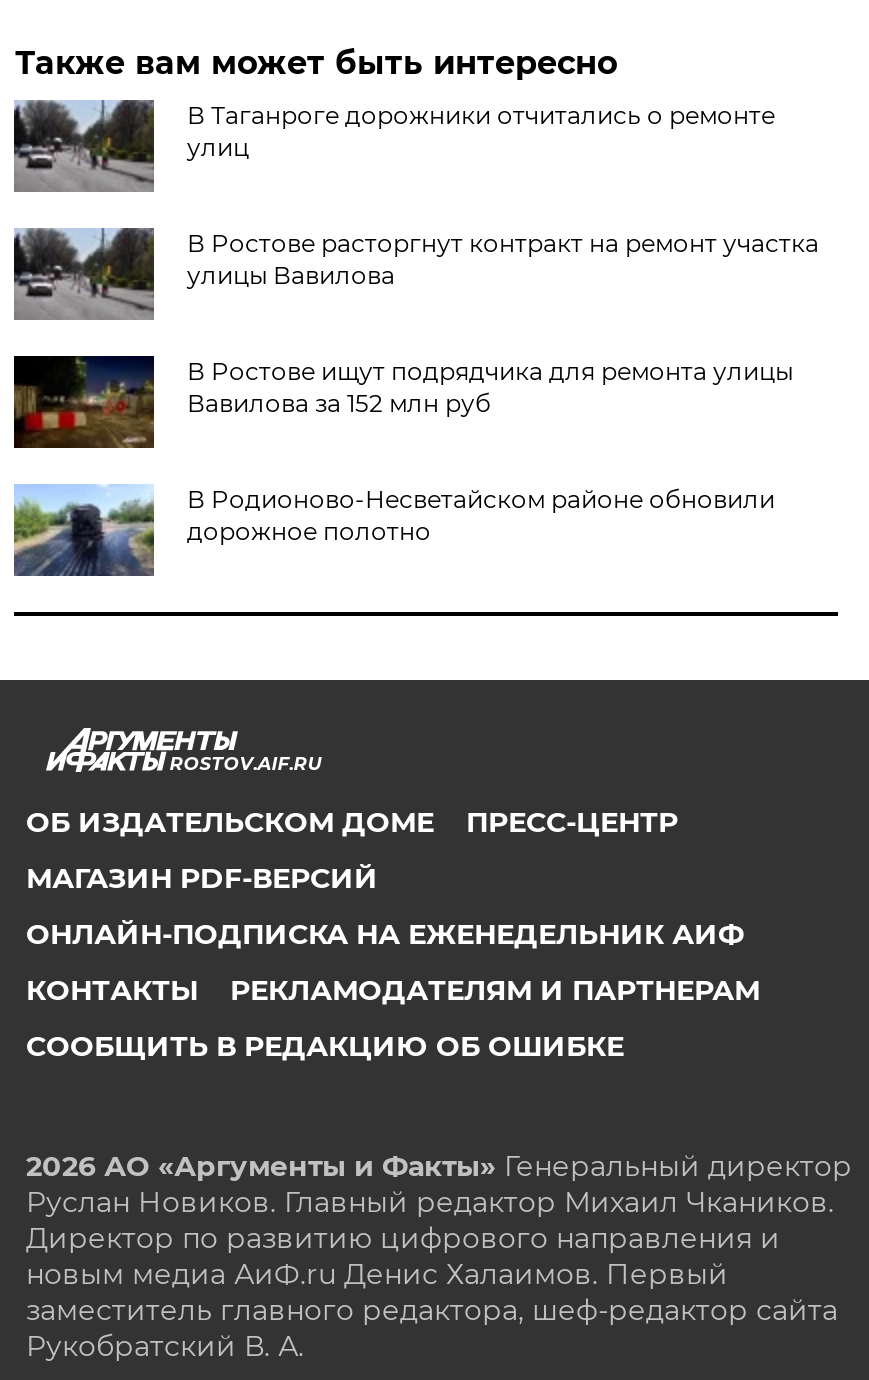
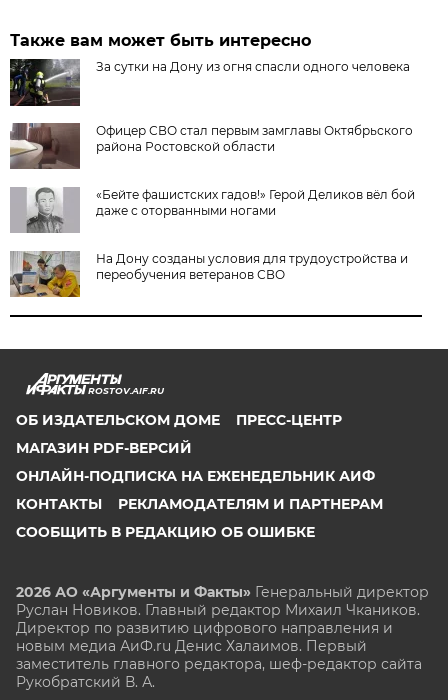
[12,100,775,194] [image] | В Таганроге дорожники отчитались о ремонте | улиц -> [9,58,410,107] [image] | За сутки на Дону из огня спасли одного человека
[12,228,819,320] [image] | В Ростове расторгнут контракт на ремонт участка | улицы Вавилова -> [9,122,413,169] [image] | Офицер СВО стал первым замглавы Октябрьского | района Ростовской области
[14,354,793,450] [image] | В Ростове ищут подрядчика для ремонта улицы | Вавилова за 152 млн руб -> [10,187,415,234] [image] | «Бейте фашистских гадов!» Герой Деликов вёл бой | даже с оторванными ногами
[14,484,775,578] [image] | В Родионово‑Несветайском районе обновили | дорожное полотно -> [9,250,408,298] [image] | На Дону созданы условия для трудоустройства и | переобучения ветеранов СВО

